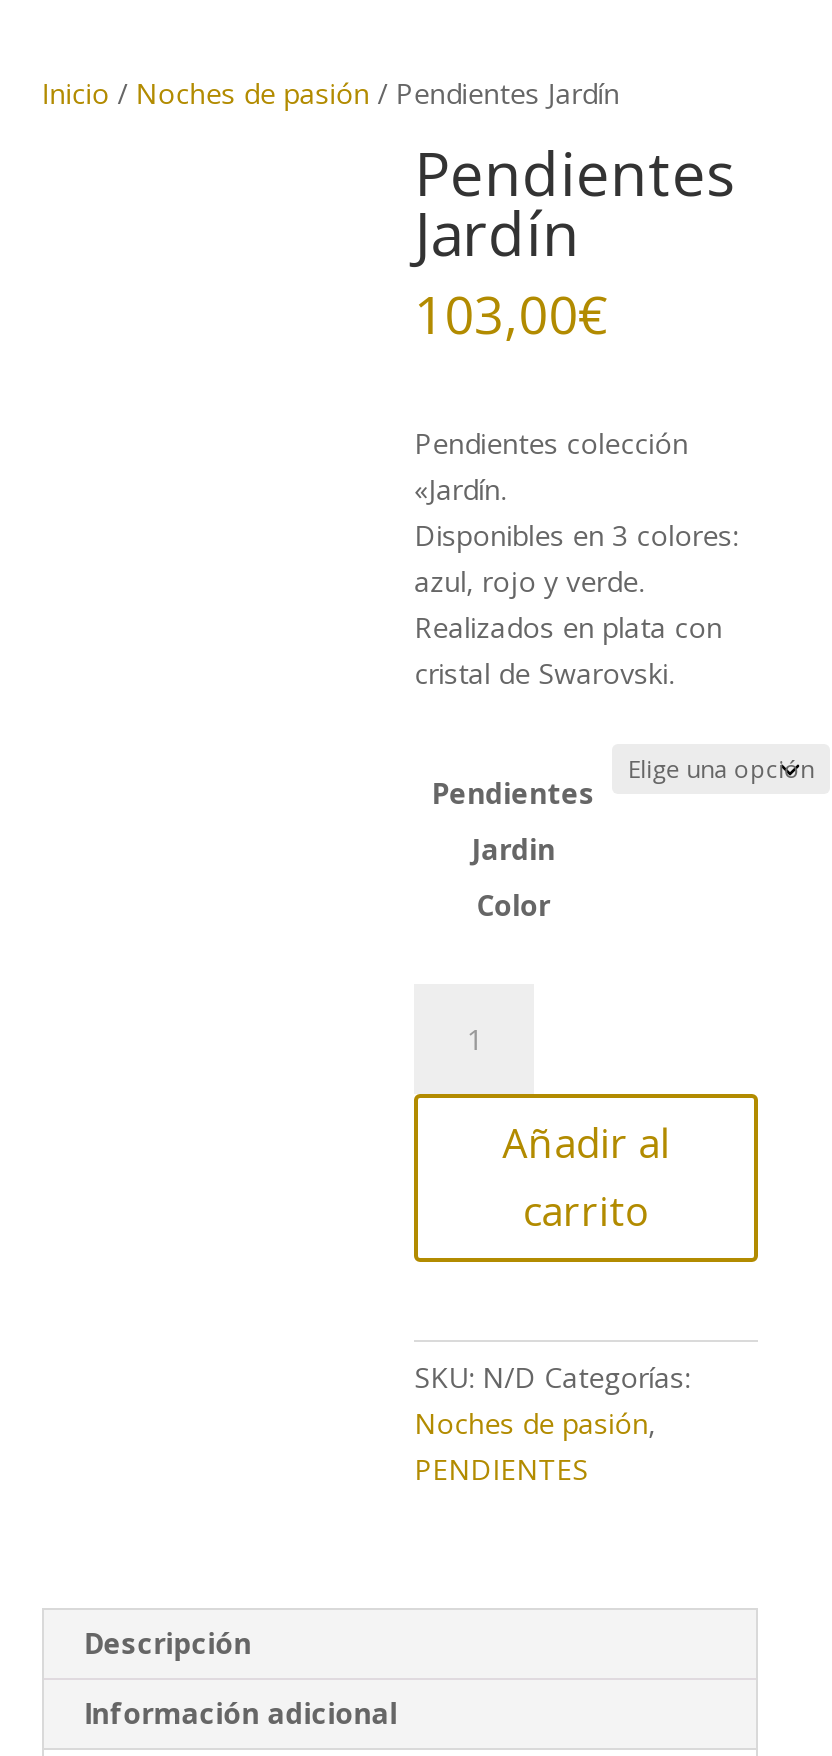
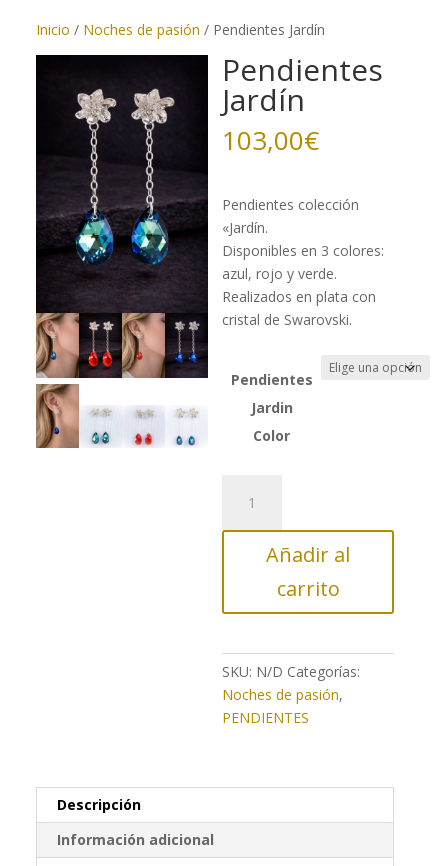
none -> [35,54,209,449] [image]

